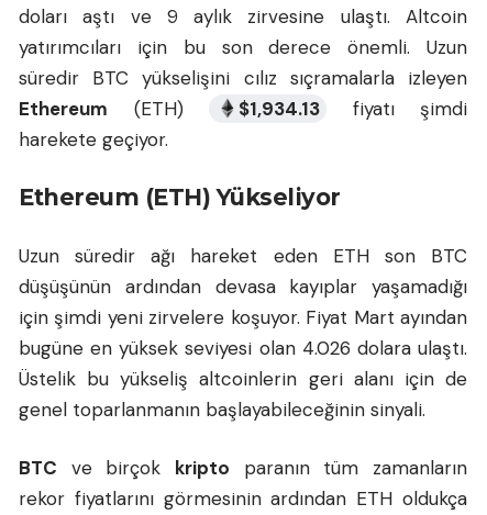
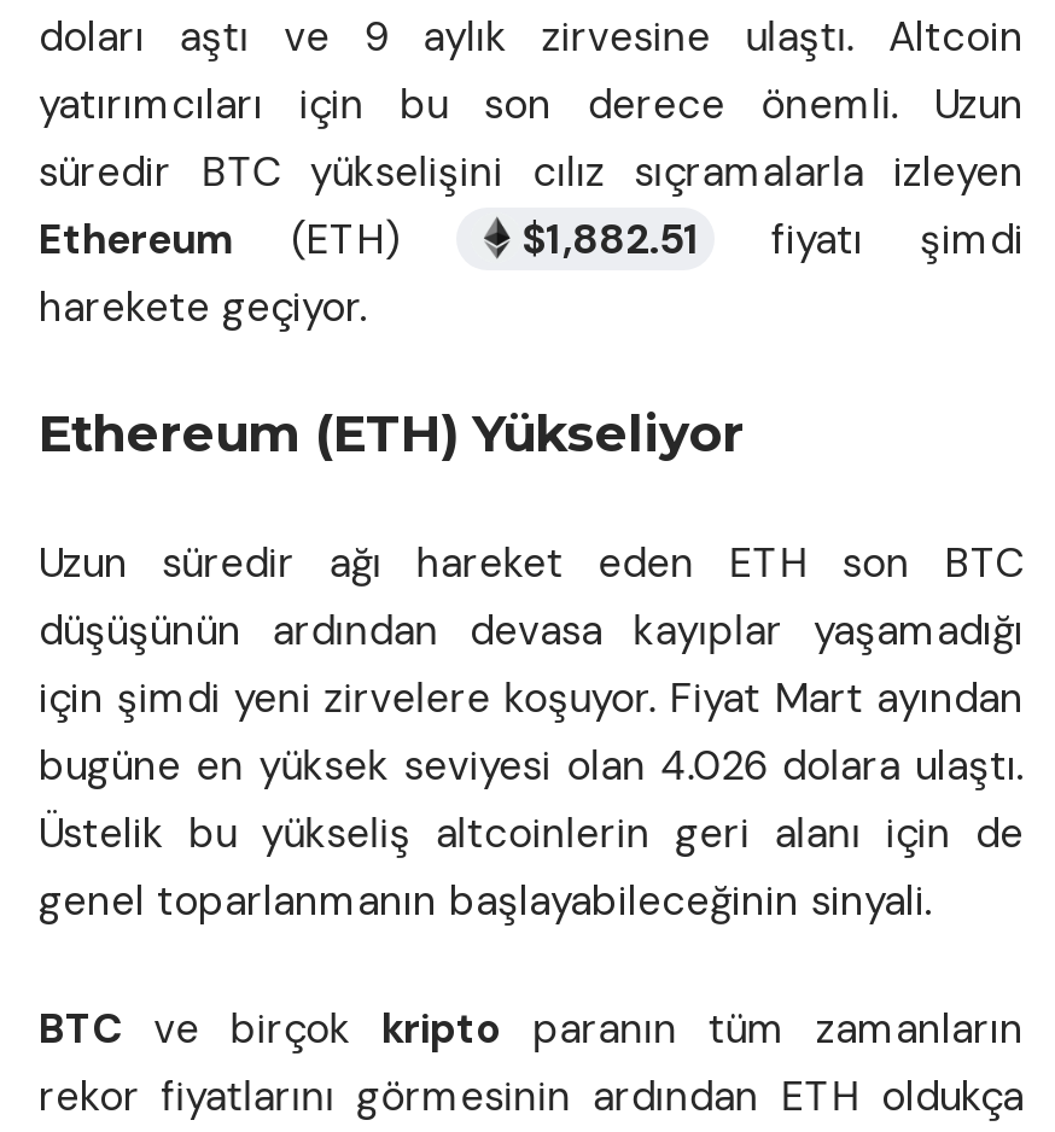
[19,96,467,121] Ethereum (ETH) $1,934.13 fiyatı şimdi -> [39,212,1024,265] Ethereum (ETH) $1,882.51 fiyatı şimdi

